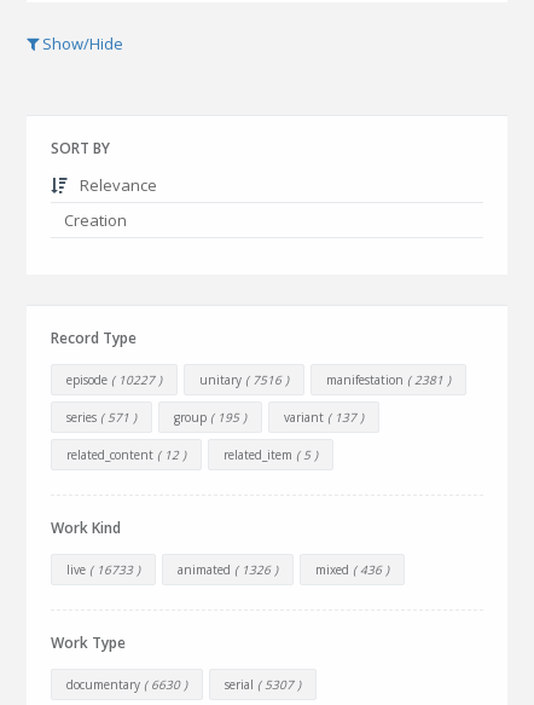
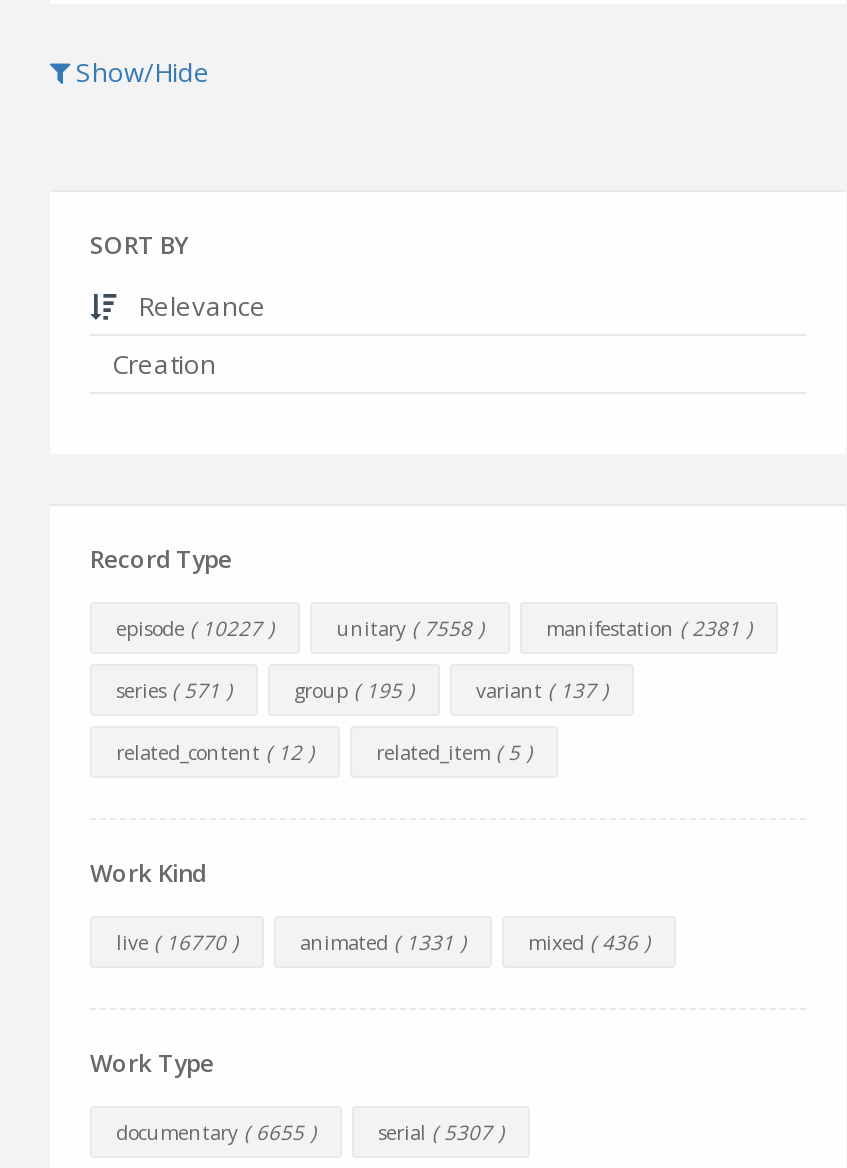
[199,371,289,388] unitary ( 7516 ) -> [336,614,484,642] unitary ( 7558 )
[66,561,140,578] live ( 16733 ) -> [116,928,238,956] live ( 16770 )
[178,561,278,578] animated ( 1326 ) -> [300,928,466,956] animated ( 1331 )
[66,676,187,693] documentary ( 6630 ) -> [116,1118,316,1146] documentary ( 6655 )

